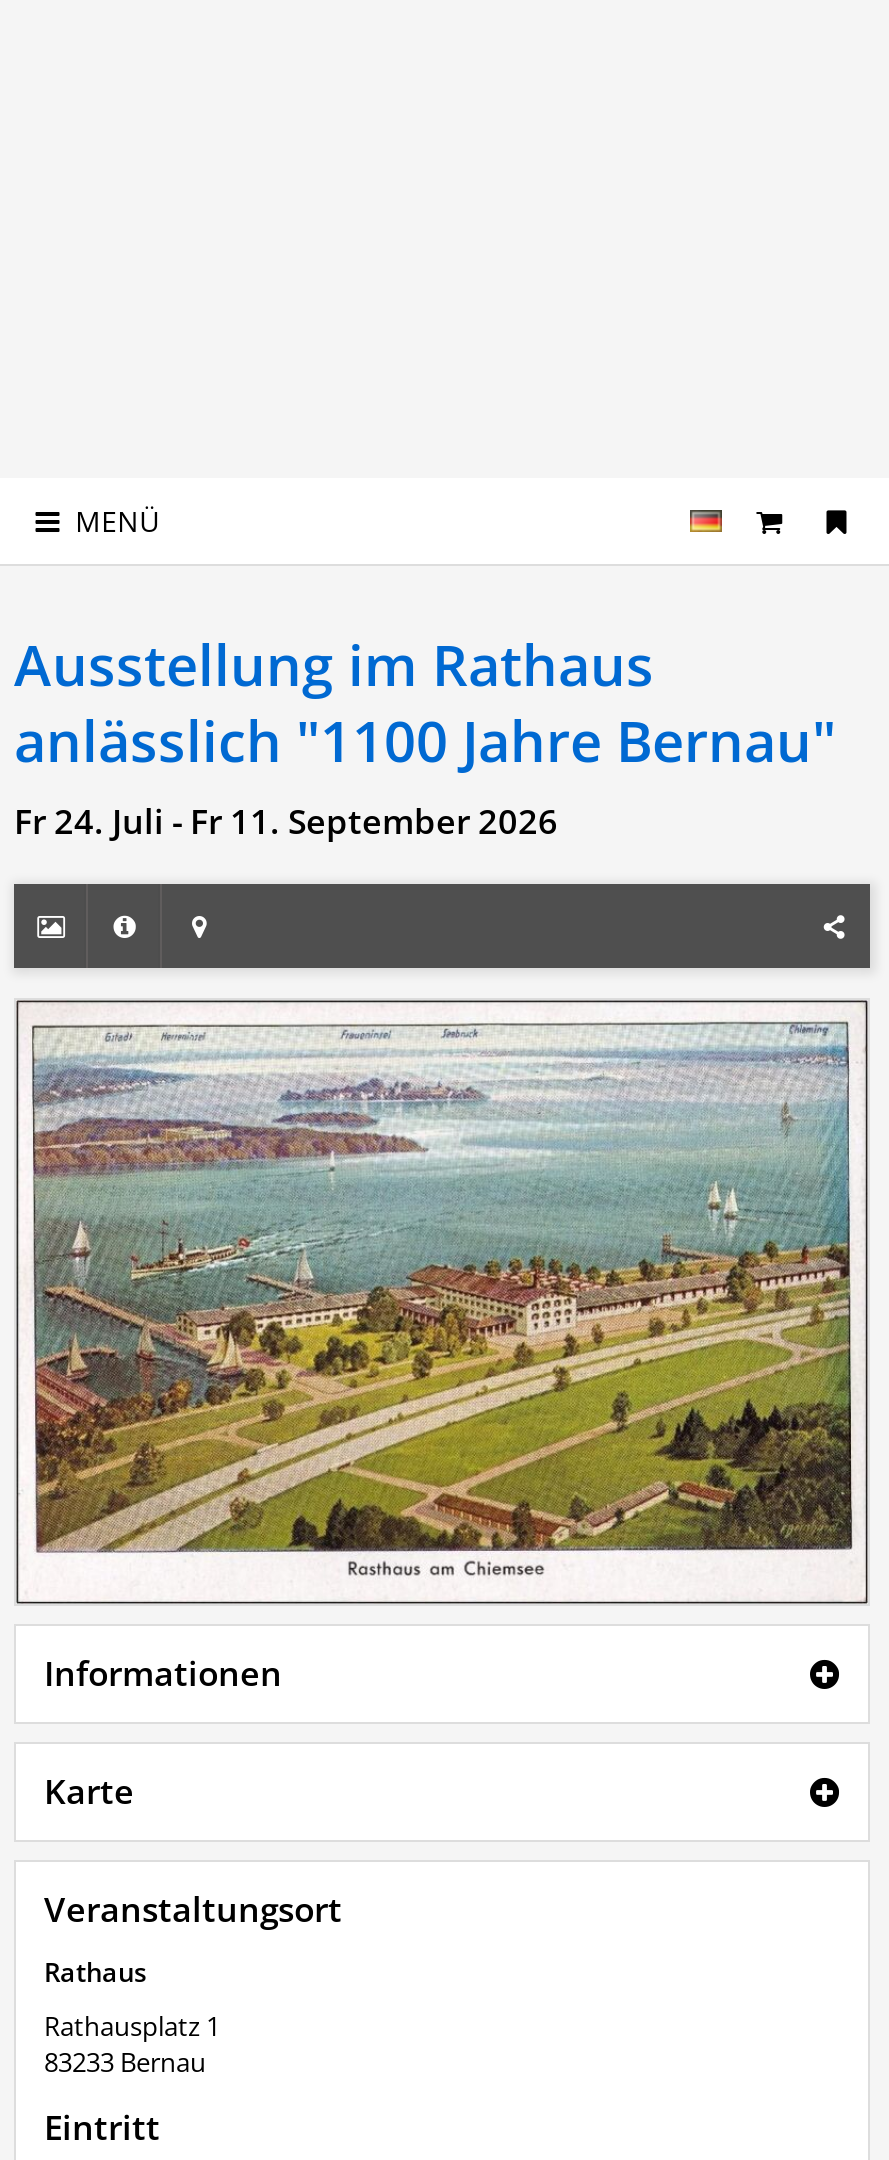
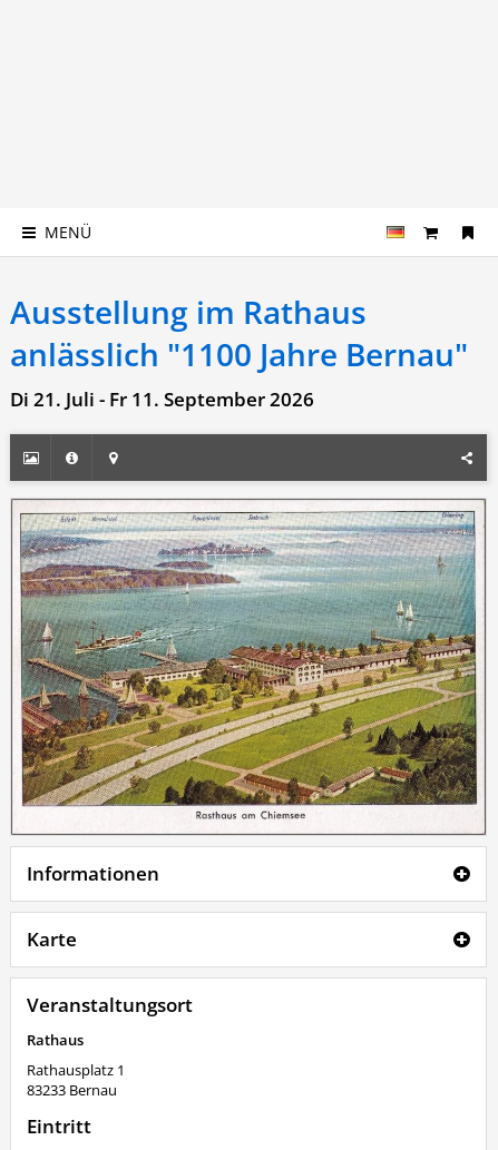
[14,798,558,844] Fr 24. Juli - Fr 11. September 2026 -> [10,386,314,412] Di 21. Juli - Fr 11. September 2026

